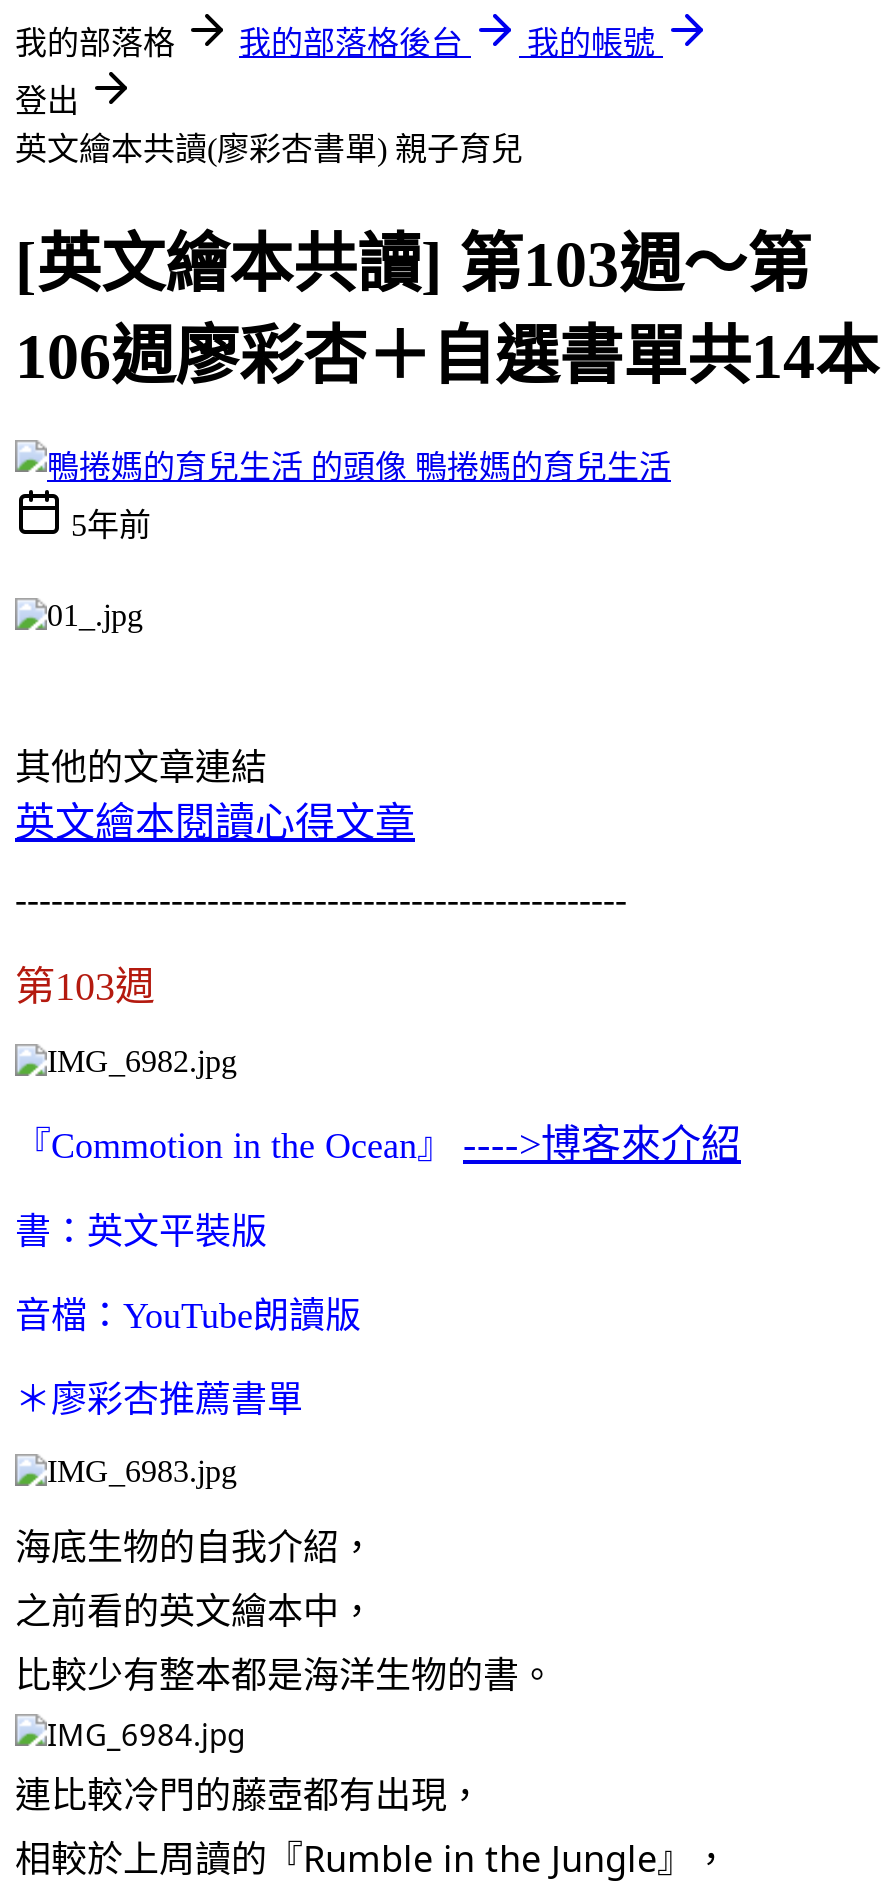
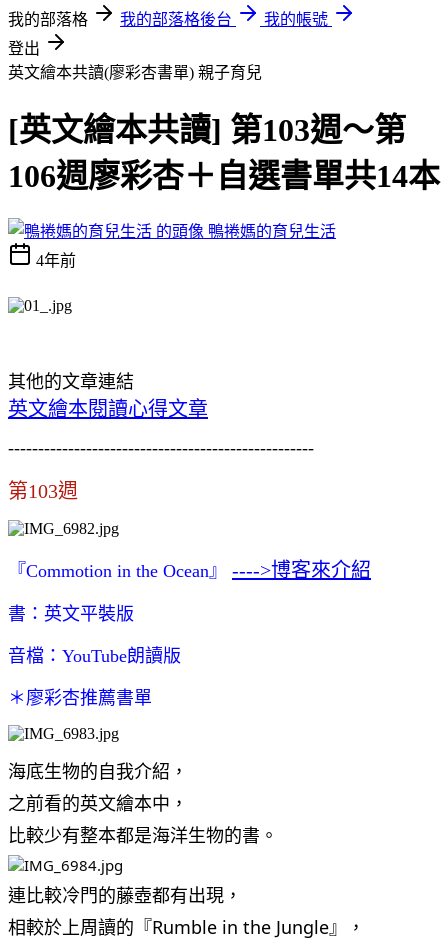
[71,508,151,542] 5年前 -> [36,252,76,269] 4年前

